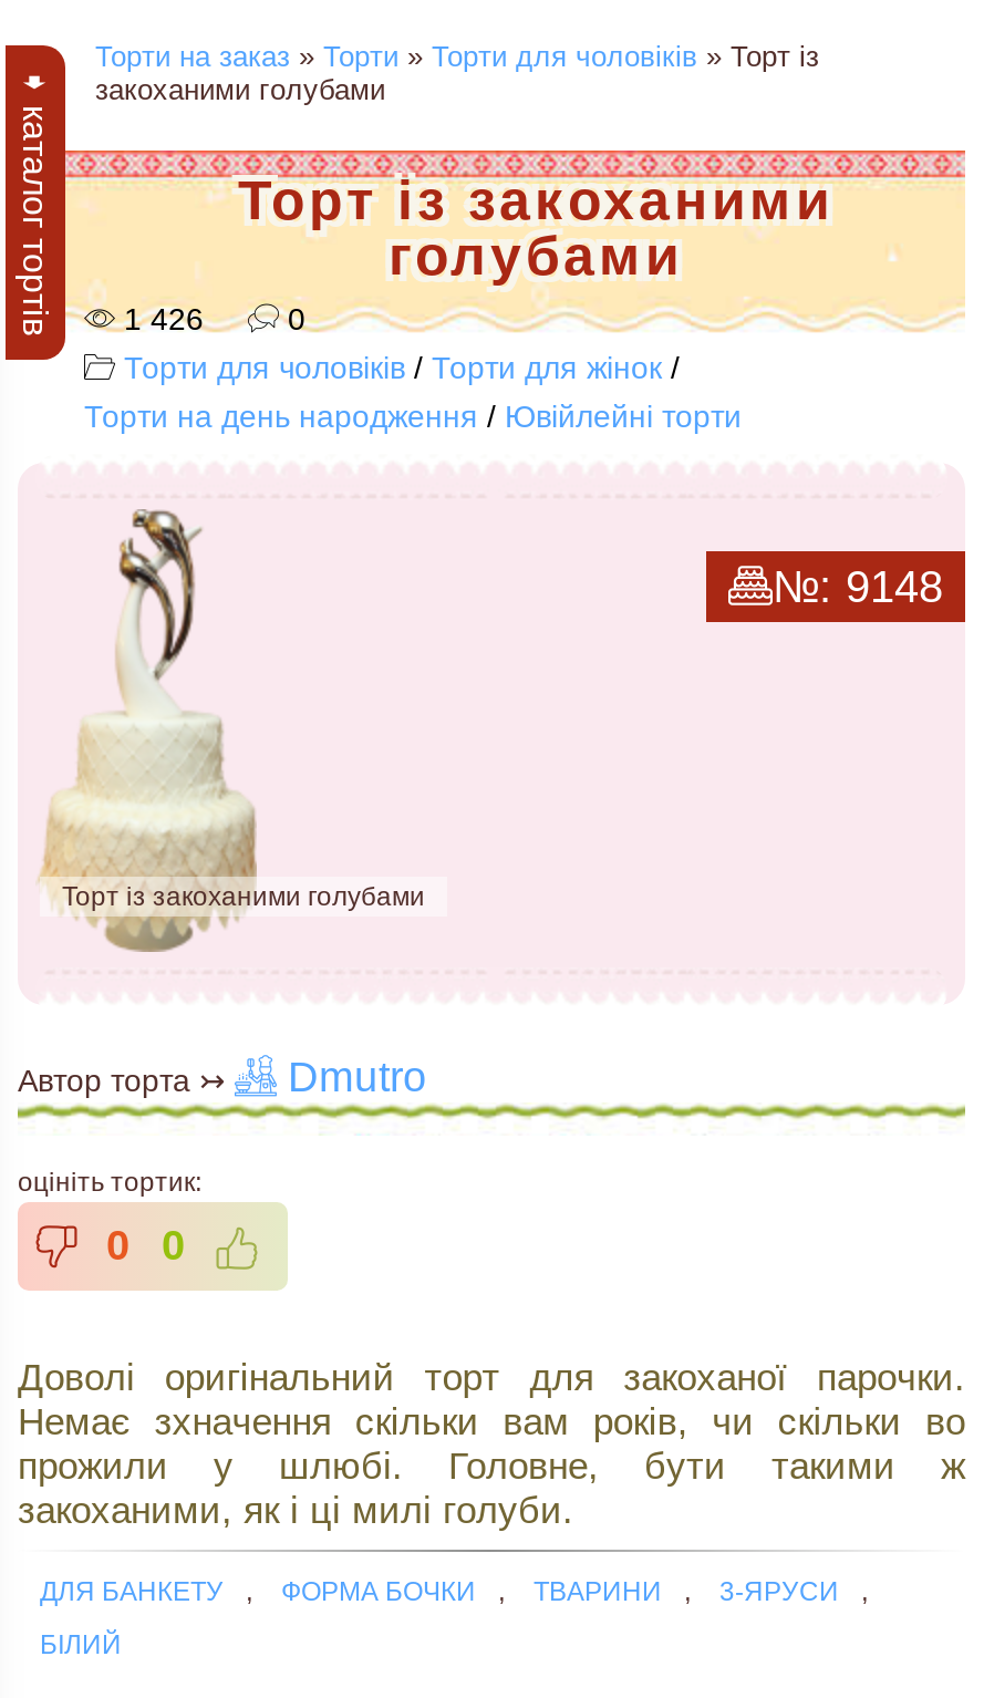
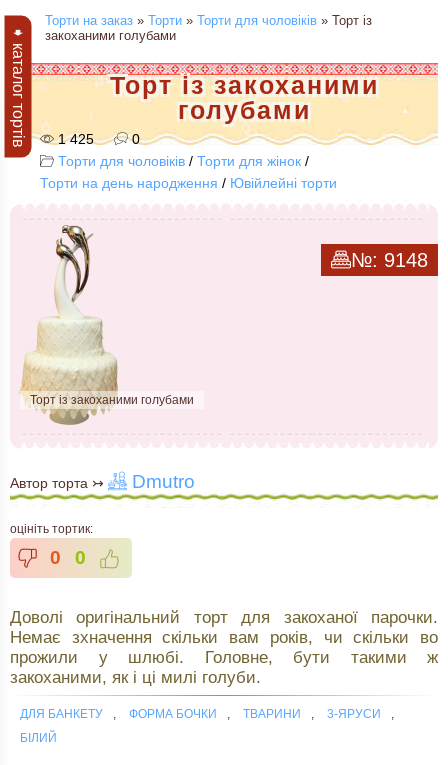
[115,301,204,337] 1 426 -> [54,131,94,147] 1 425

